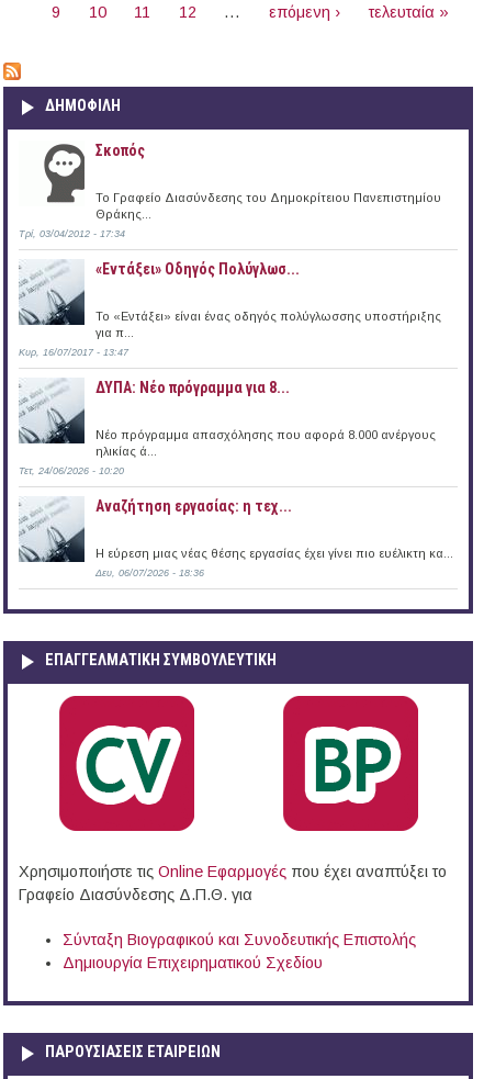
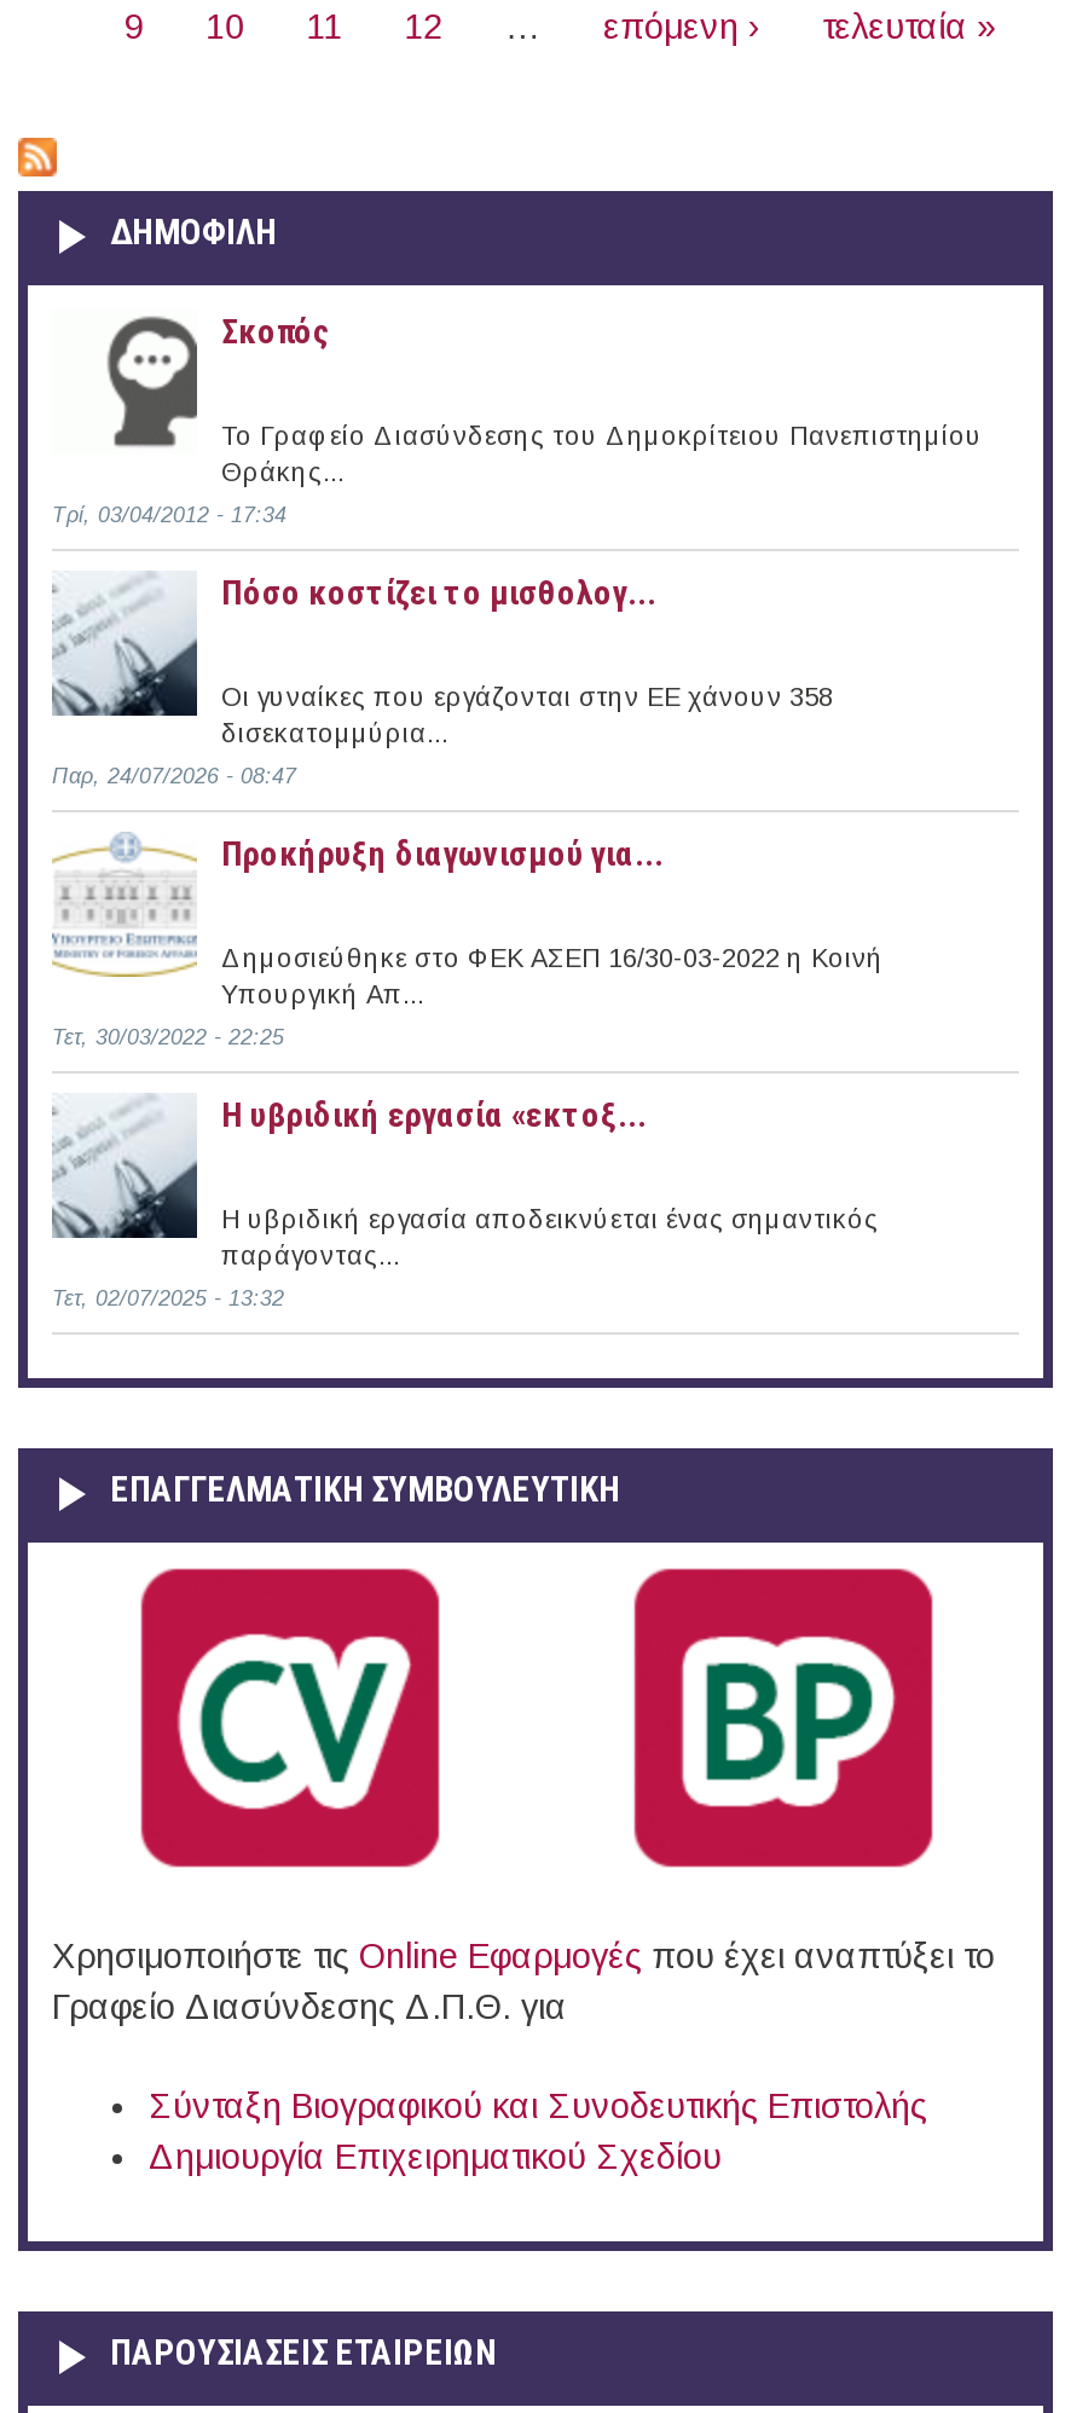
[95,260,300,277] «Εντάξει» Oδηγός Πολύγλωσ... -> [221,573,656,611] Πόσο κοστίζει το μισθολογ...
[95,309,441,339] Το «Εντάξει» είναι ένας οδηγός πολύγλωσσης υποστήριξης | για π... -> [221,681,833,747] Οι γυναίκες που εργάζονται στην ΕΕ χάνουν 358 | δισεκατομμύρια...
[19,347,128,358] Κυρ, 16/07/2017 - 13:47 -> [52,764,296,788] Παρ, 24/07/2026 - 08:47
[95,378,290,396] ΔΥΠΑ: Νέο πρόγραμμα για 8... -> [221,834,664,872] Προκήρυξη διαγωνισμού για...
[19,385,436,458] [image] | Νέο πρόγραμμα απασχόλησης που αφορά 8.000 ανέργους | ηλικίας ά... -> [54,887,884,1008] [image] | Δημοσιεύθηκε στο ΦΕΚ ΑΣΕΠ 16/30-03-2022 η Κοινή | Υπουργική Απ...
[19,465,124,476] Τετ, 24/06/2026 - 10:20 -> [52,1025,284,1049] Τετ, 30/03/2022 - 22:25
[95,497,292,515] Αναζήτηση εργασίας: η τεχ... -> [221,1095,647,1133] Η υβριδική εργασία «εκτοξ...
[95,546,453,560] Η εύρεση μιας νέας θέσης εργασίας έχει γίνει πιο ευέλικτη κα... -> [221,1204,879,1269] Η υβριδική εργασία αποδεικνύεται ένας σημαντικός | παράγοντας...
[95,567,204,578] Δευ, 06/07/2026 - 18:36 -> [52,1286,284,1310] Τετ, 02/07/2025 - 13:32

